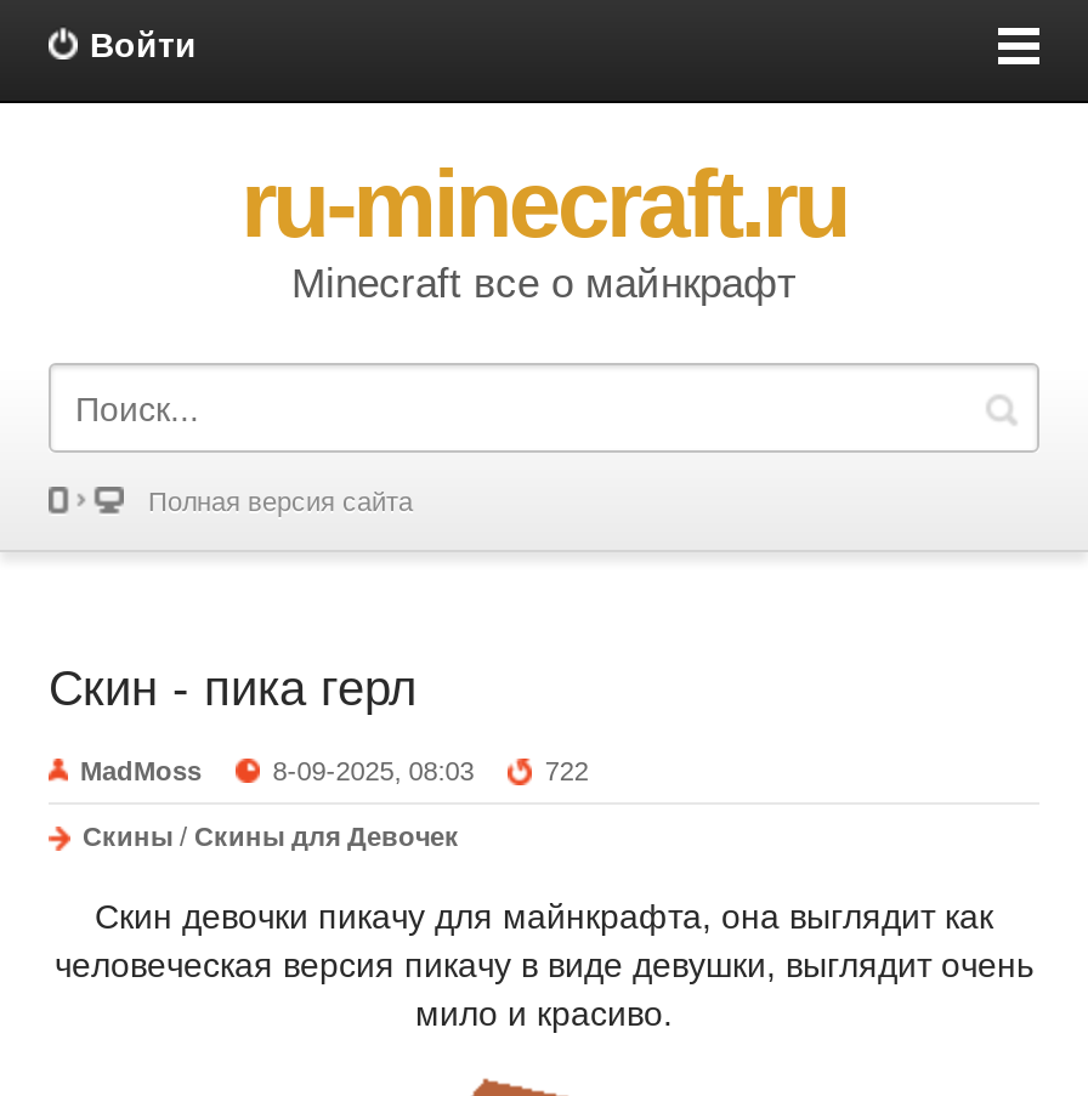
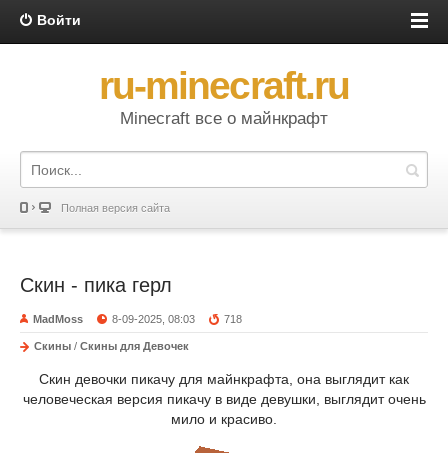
[545,756,589,785] 722 -> [224,313,242,325] 718

